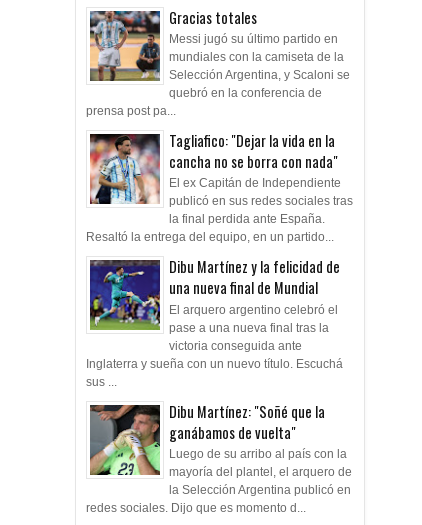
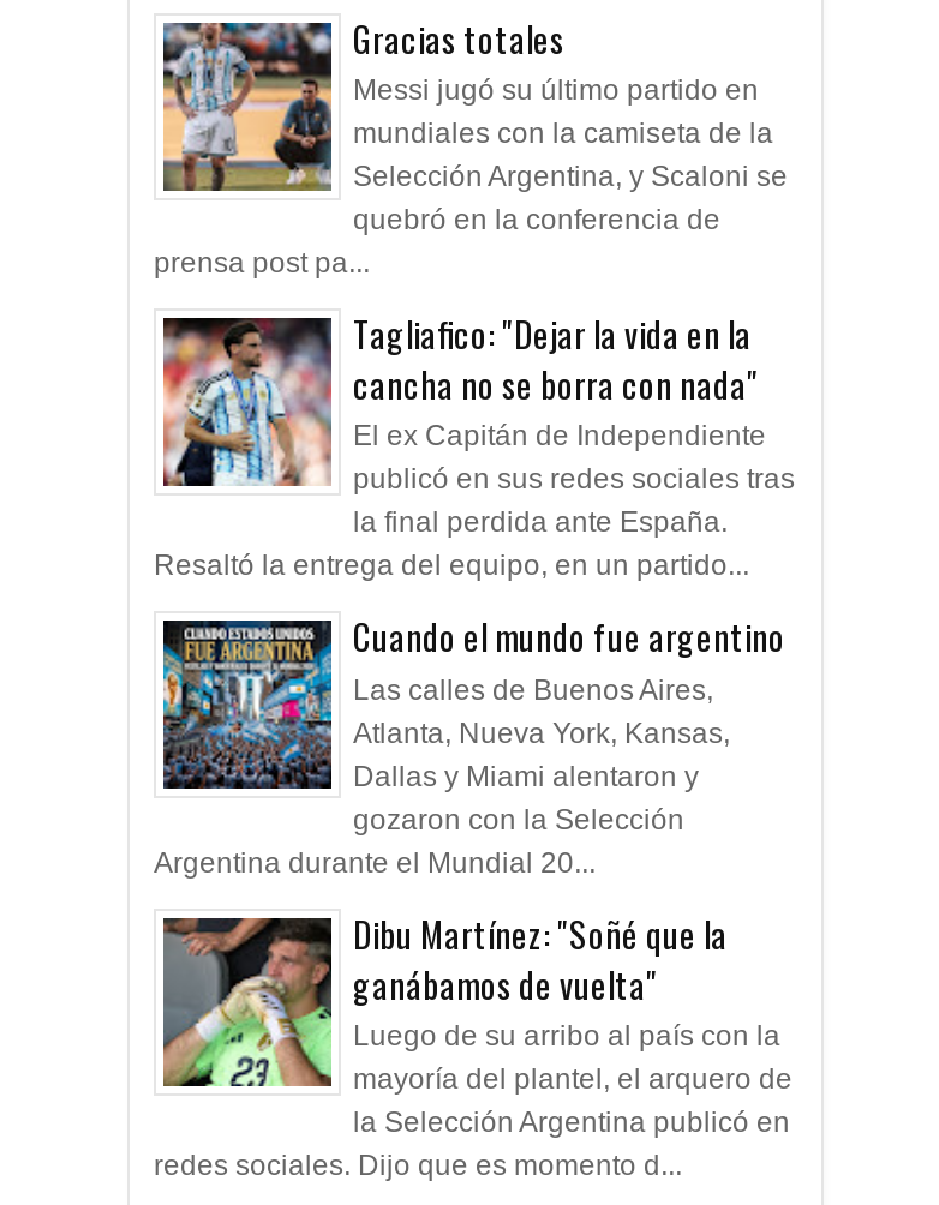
[86,258,343,390] [image] | Dibu Martínez y la felicidad de | una nueva final de Mundial | El arquero argentino celebró el | pase a una nueva final tras la | victoria conseguida ante | Inglaterra y sueña con un nuevo título. Escuchá | sus ... -> [154,612,785,879] [image] | Cuando el mundo fue argentino | Las calles de Buenos Aires, | Atlanta, Nueva York, Kansas, | Dallas y Miami alentaron y | gozaron con la Selección | Argentina durante el Mundial 20...

